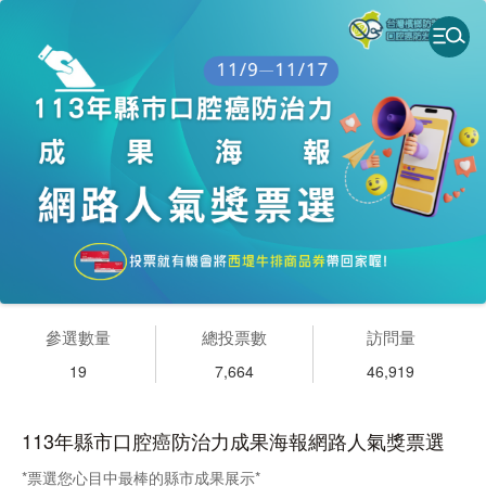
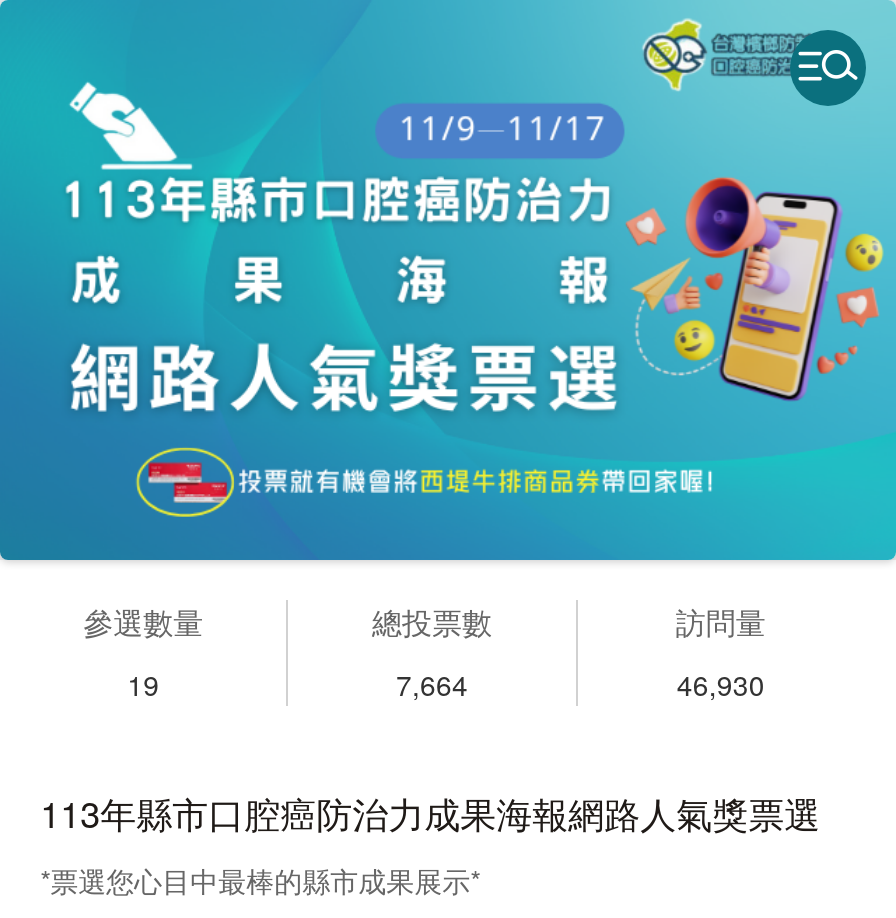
[367,360,415,382] 46,919 -> [677,664,765,704] 46,930

